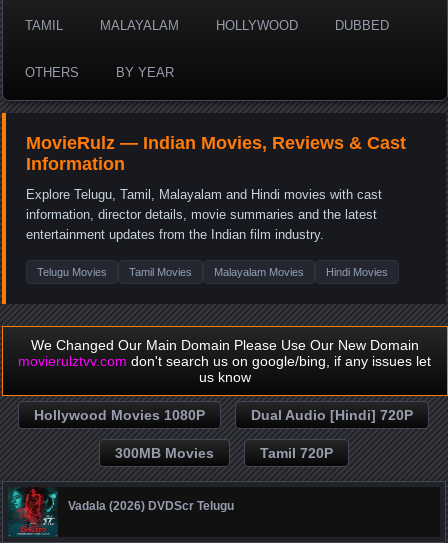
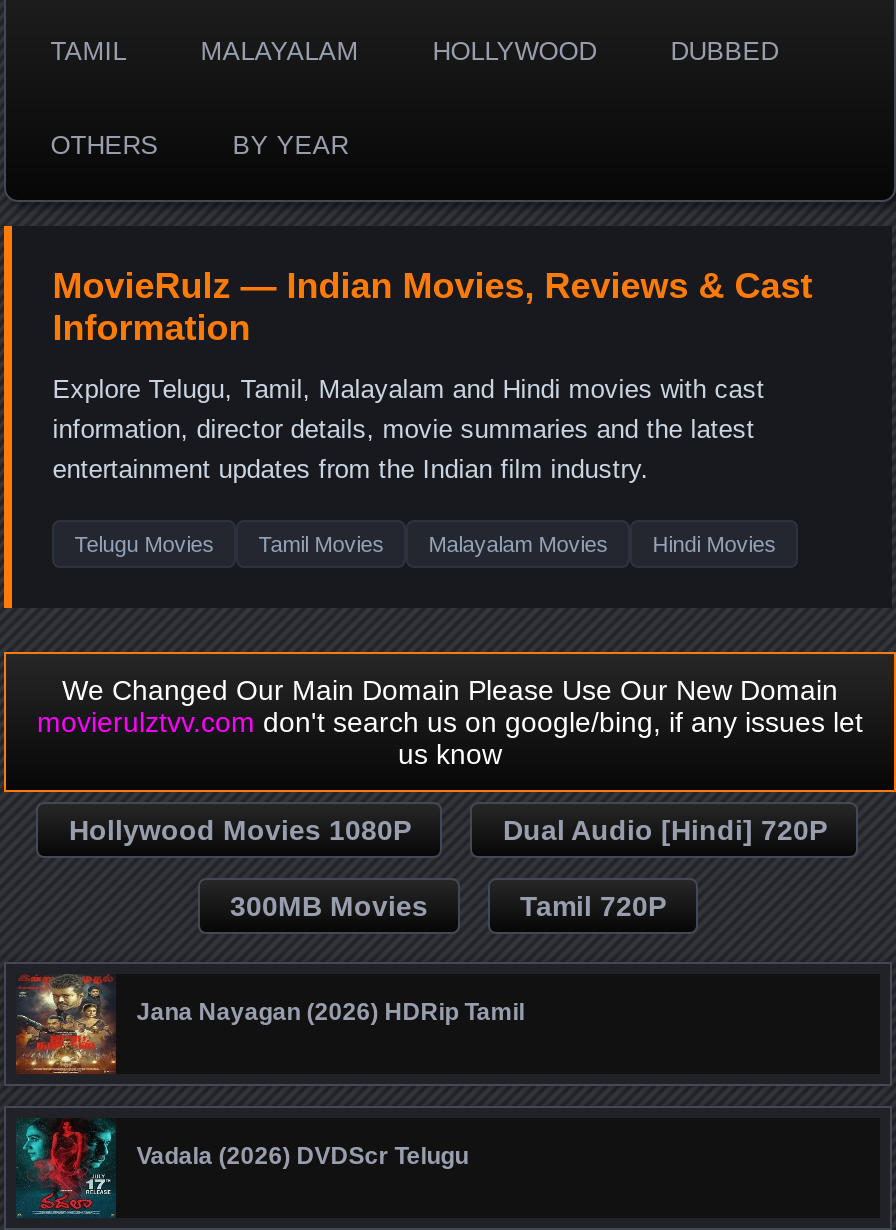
none -> [14,974,524,1076] [image] | Jana Nayagan (2026) HDRip Tamil

